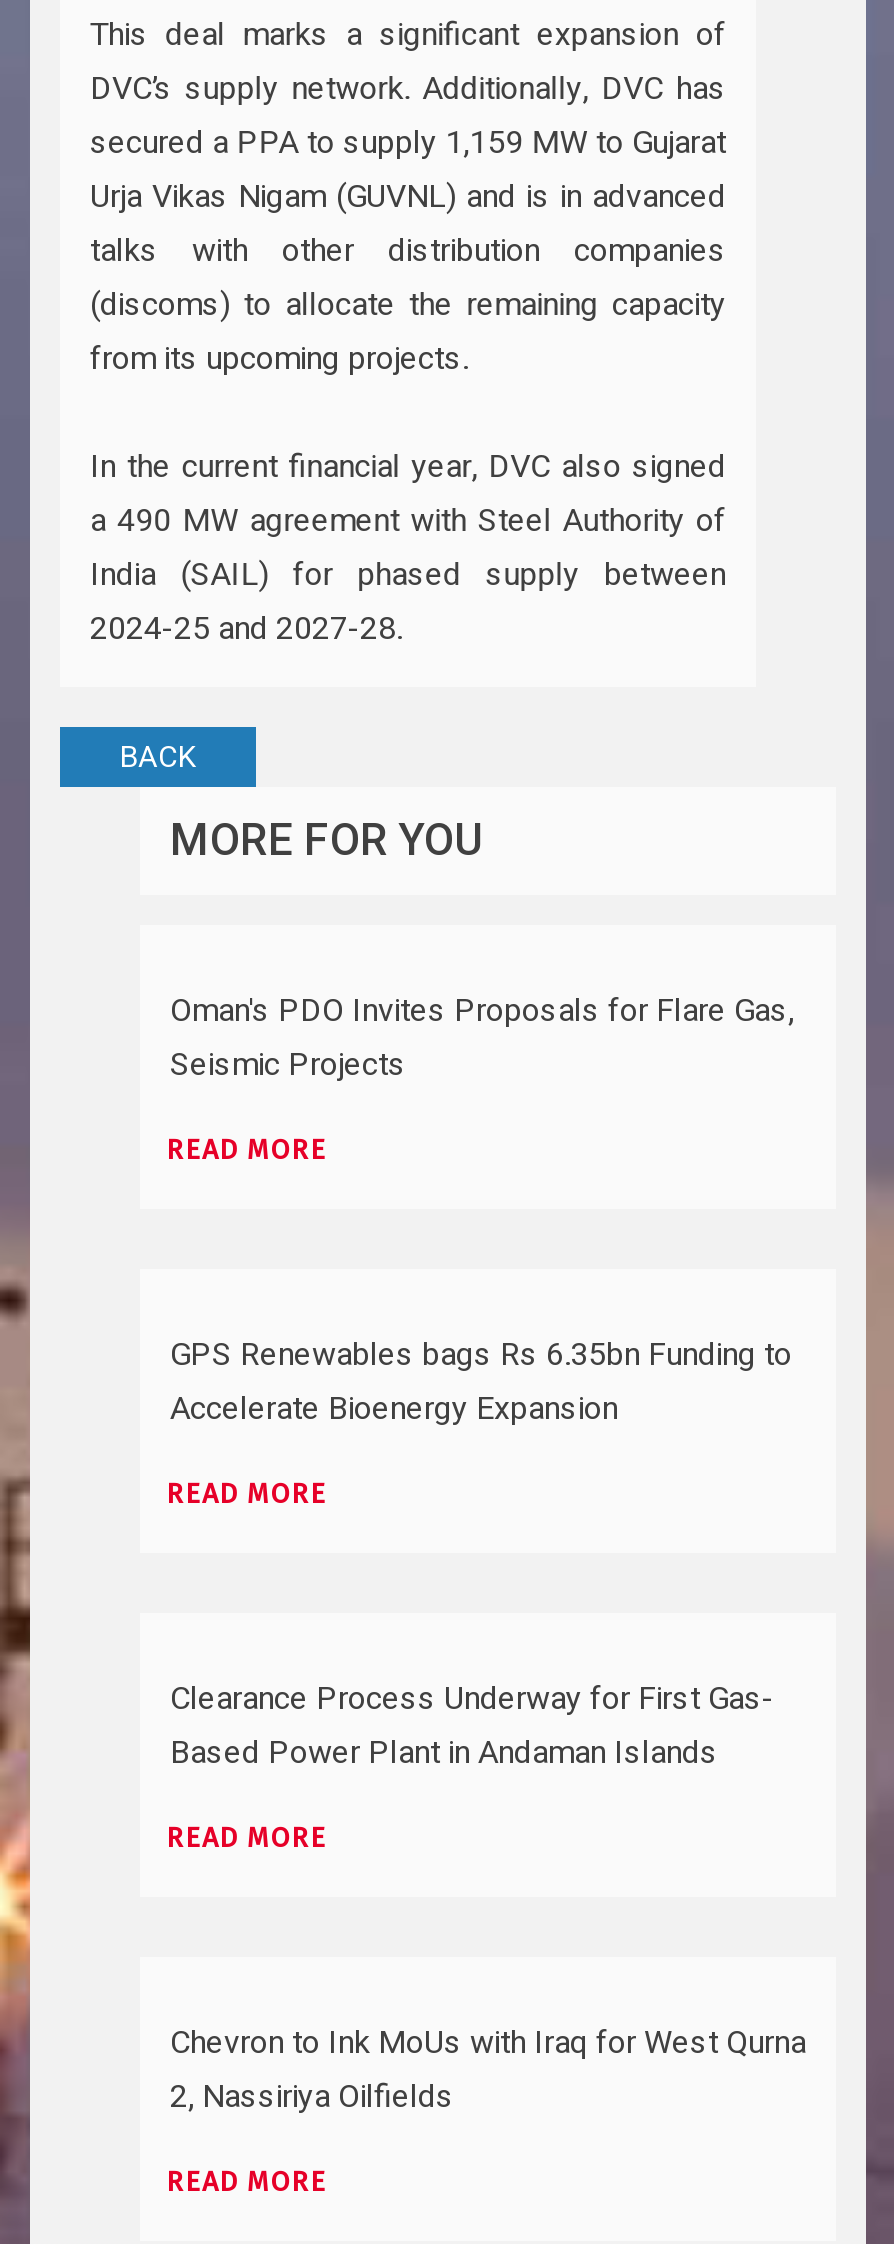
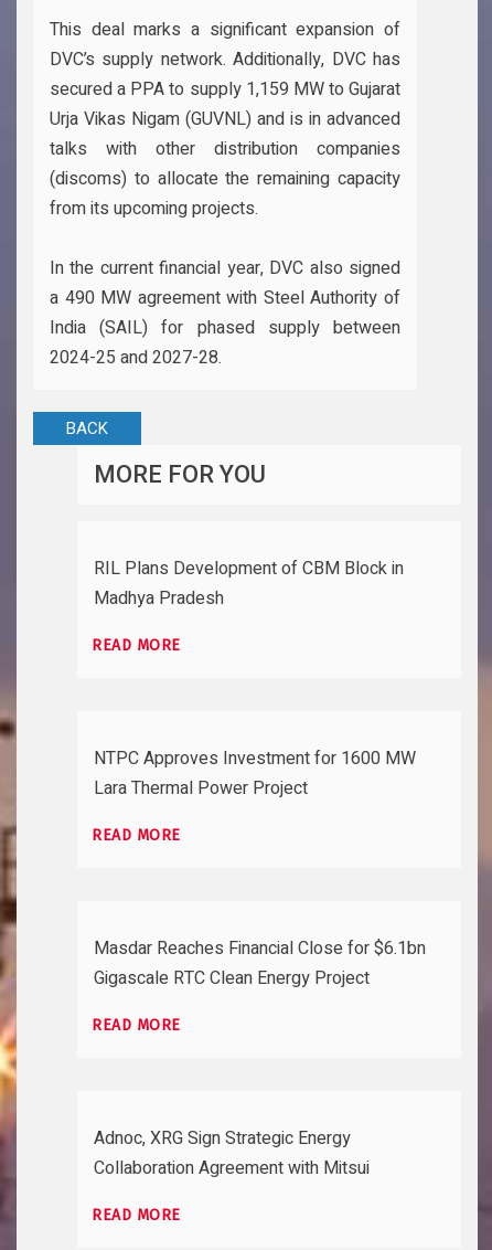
[170,986,794,1088] Oman's PDO Invites Proposals for Flare Gas, | Seismic Projects -> [94,555,404,611] RIL Plans Development of CBM Block in | Madhya Pradesh
[170,1330,792,1432] GPS Renewables bags Rs 6.35bn Funding to | Accelerate Bioenergy Expansion -> [94,745,416,801] NTPC Approves Investment for 1600 MW | Lara Thermal Power Project
[170,1674,774,1776] Clearance Process Underway for First Gas- | Based Power Plant in Andaman Islands -> [94,935,426,991] Masdar Reaches Financial Close for $6.1bn | Gigascale RTC Clean Energy Project
[170,2018,806,2120] Chevron to Ink MoUs with Iraq for West Qurna | 2, Nassiriya Oilfields -> [94,1125,370,1181] Adnoc, XRG Sign Strategic Energy | Collaboration Agreement with Mitsui

